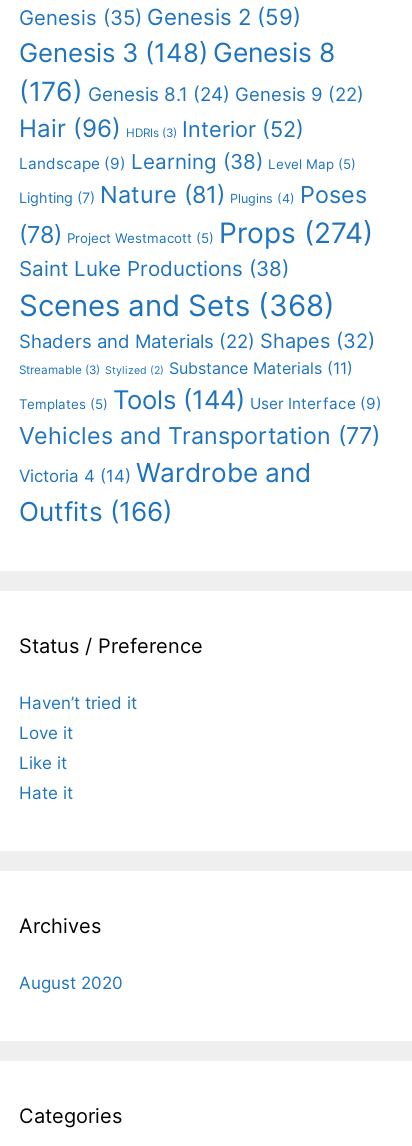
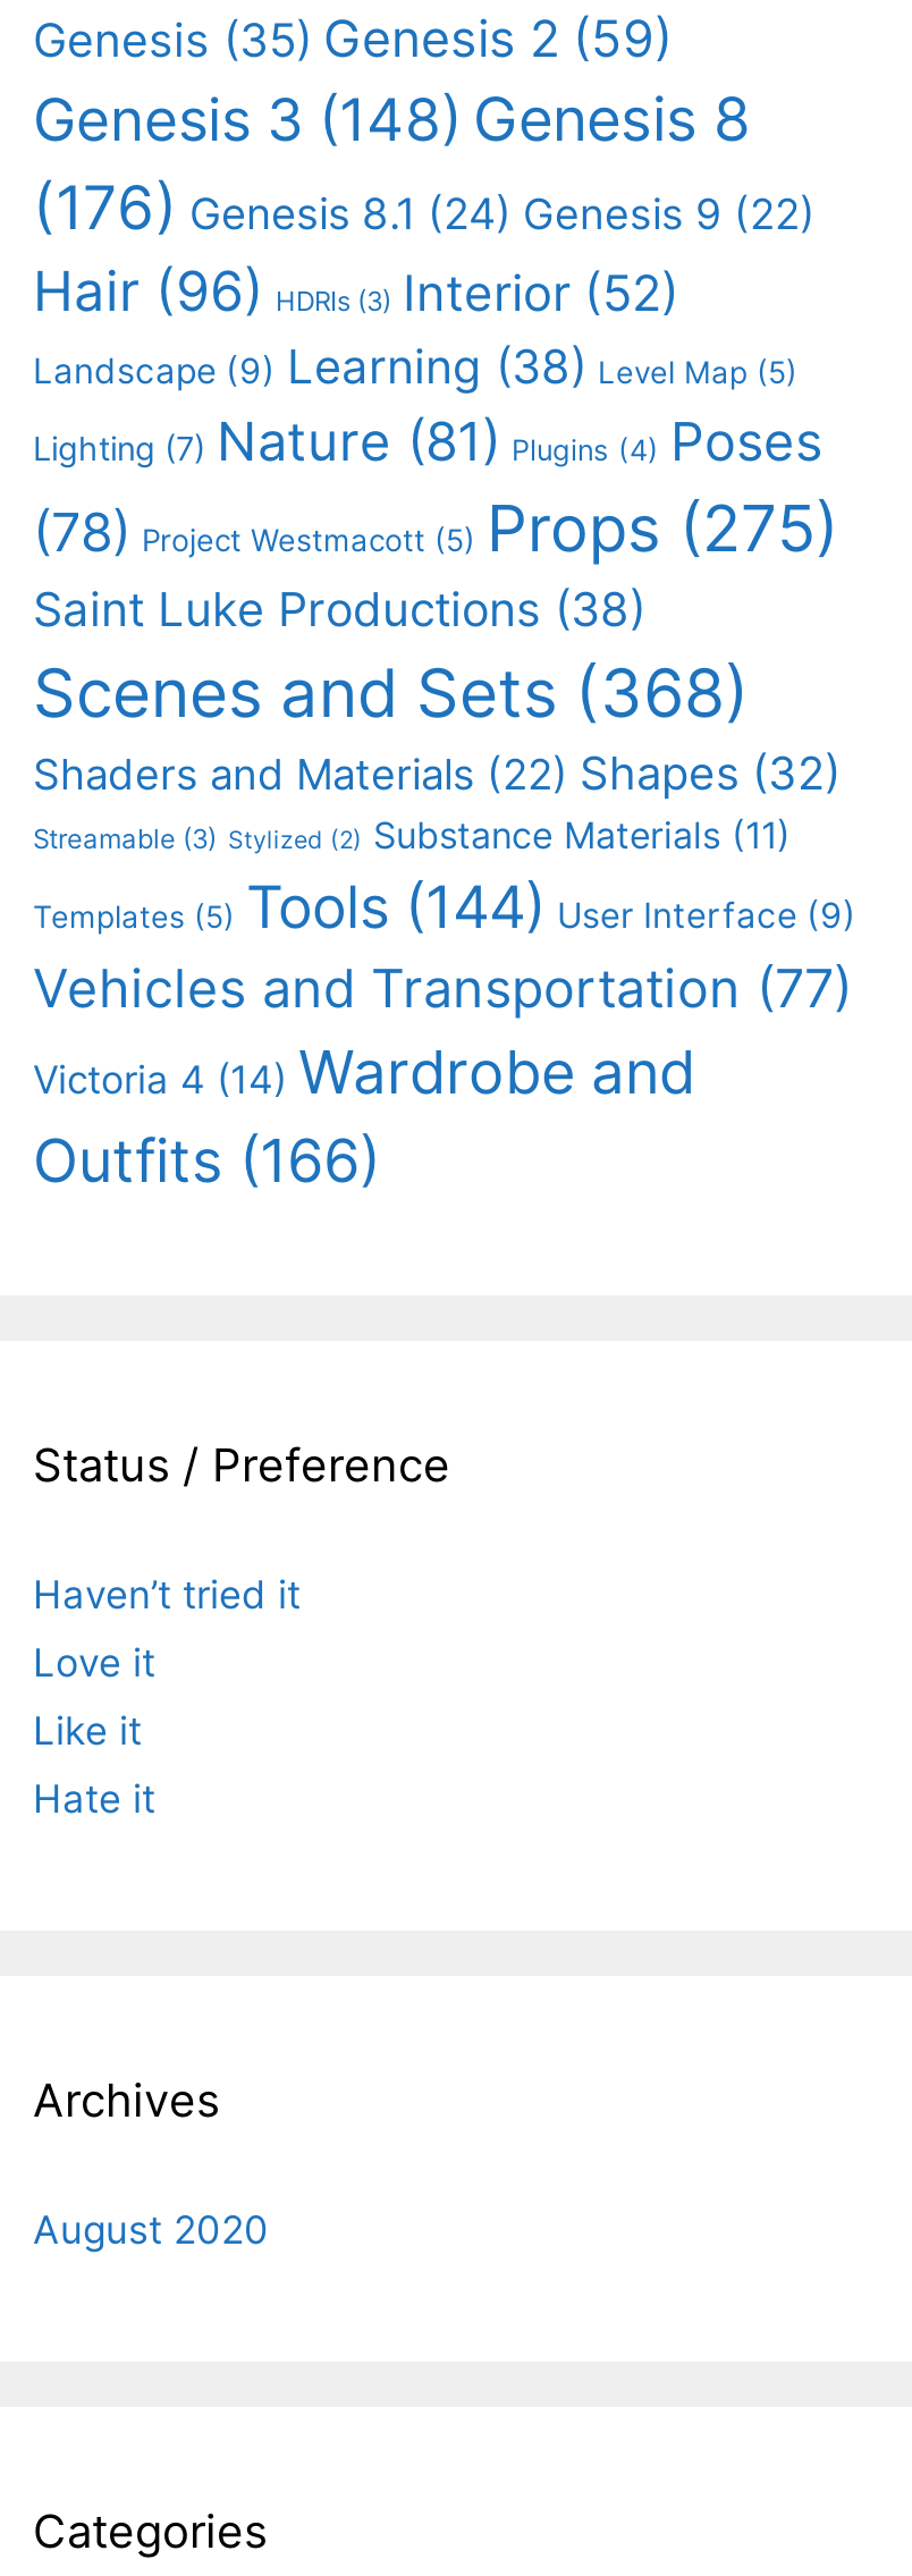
[19,216,373,250] (78) Project Westmacott (5) Props (274) -> [33,490,838,567] (78) Project Westmacott (5) Props (275)

